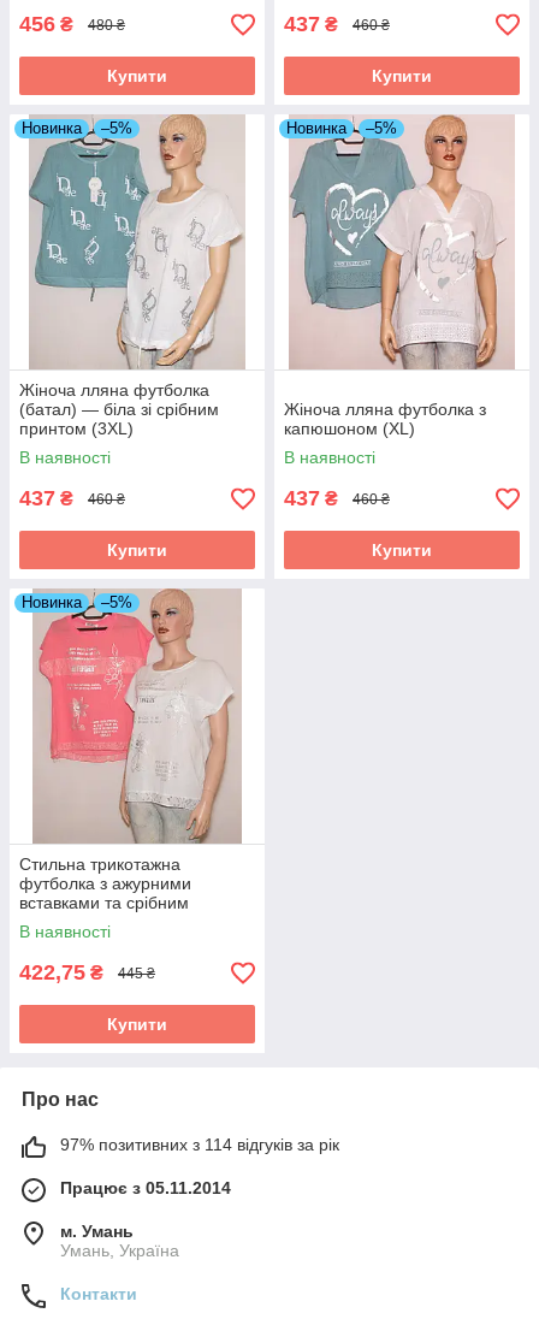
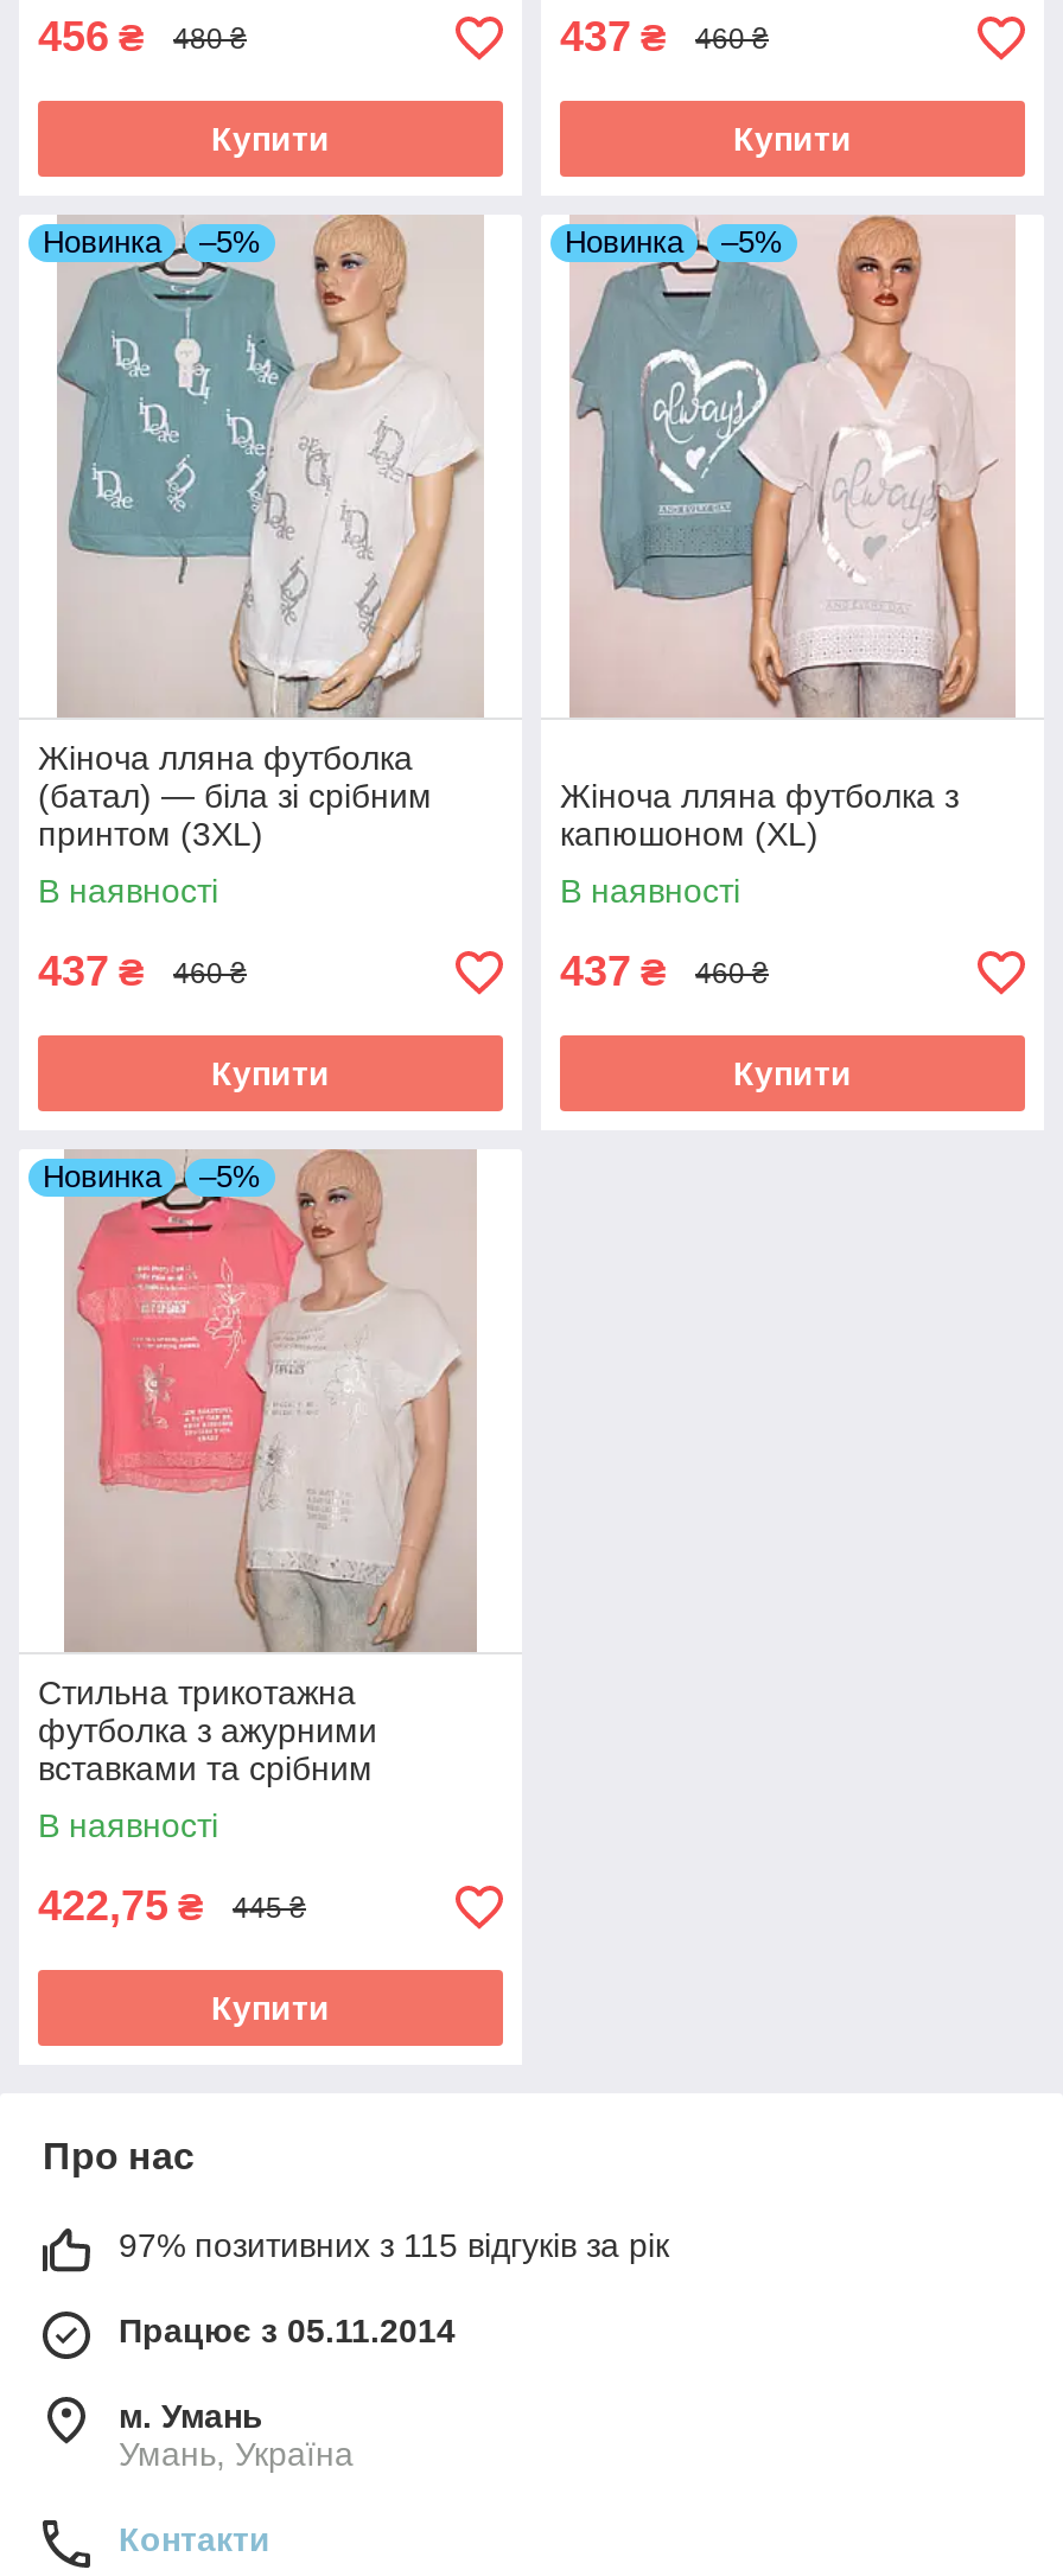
[60,1135,339,1155] 97% позитивних з 114 відгуків за рік -> [119,2227,669,2265] 97% позитивних з 115 відгуків за рік

